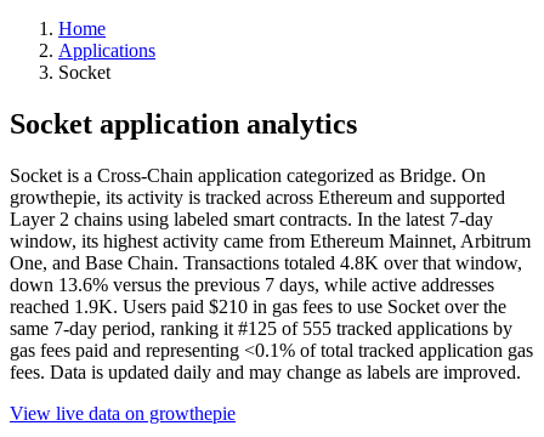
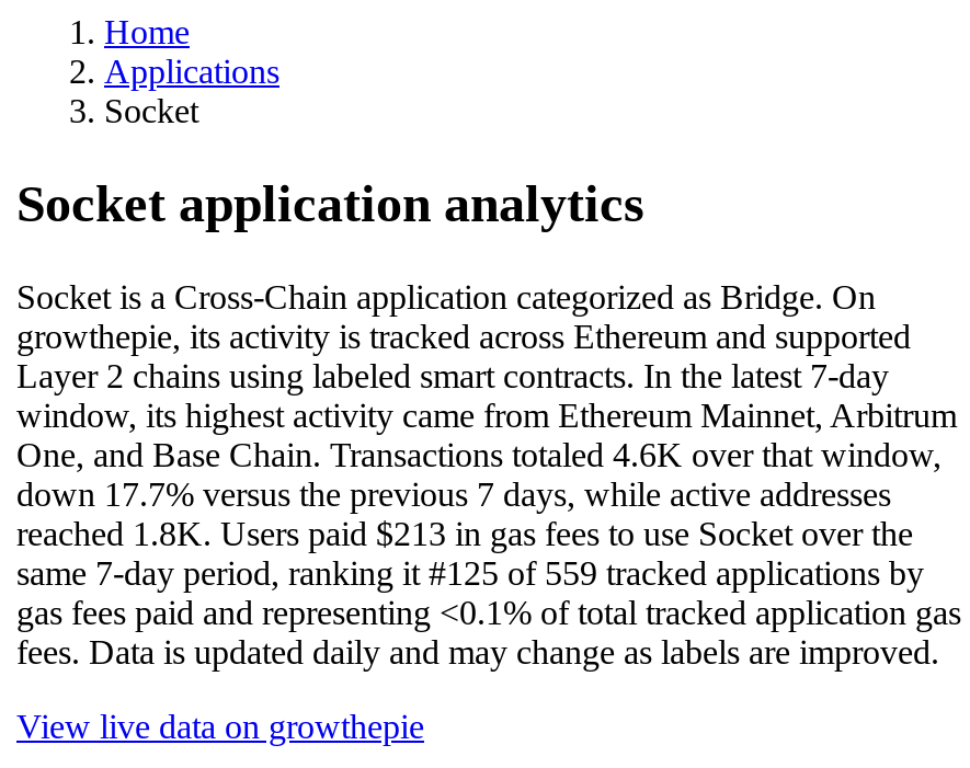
[10,252,522,273] One, and Base Chain. Transactions totaled 4.8K over that window, -> [16,436,942,473] One, and Base Chain. Transactions totaled 4.6K over that window,
[10,274,494,295] down 13.6% versus the previous 7 days, while active addresses -> [16,475,891,512] down 17.7% versus the previous 7 days, while active addresses
[10,296,506,317] reached 1.9K. Users paid $210 in gas fees to use Socket over the -> [16,514,913,552] reached 1.8K. Users paid $213 in gas fees to use Socket over the
[10,318,512,338] same 7-day period, ranking it #125 of 555 tracked applications by -> [16,554,924,591] same 7-day period, ranking it #125 of 559 tracked applications by

